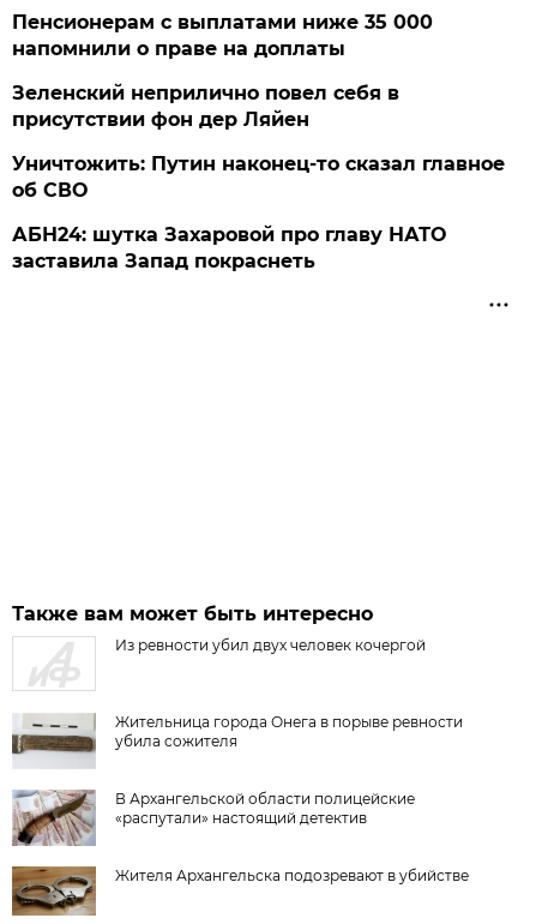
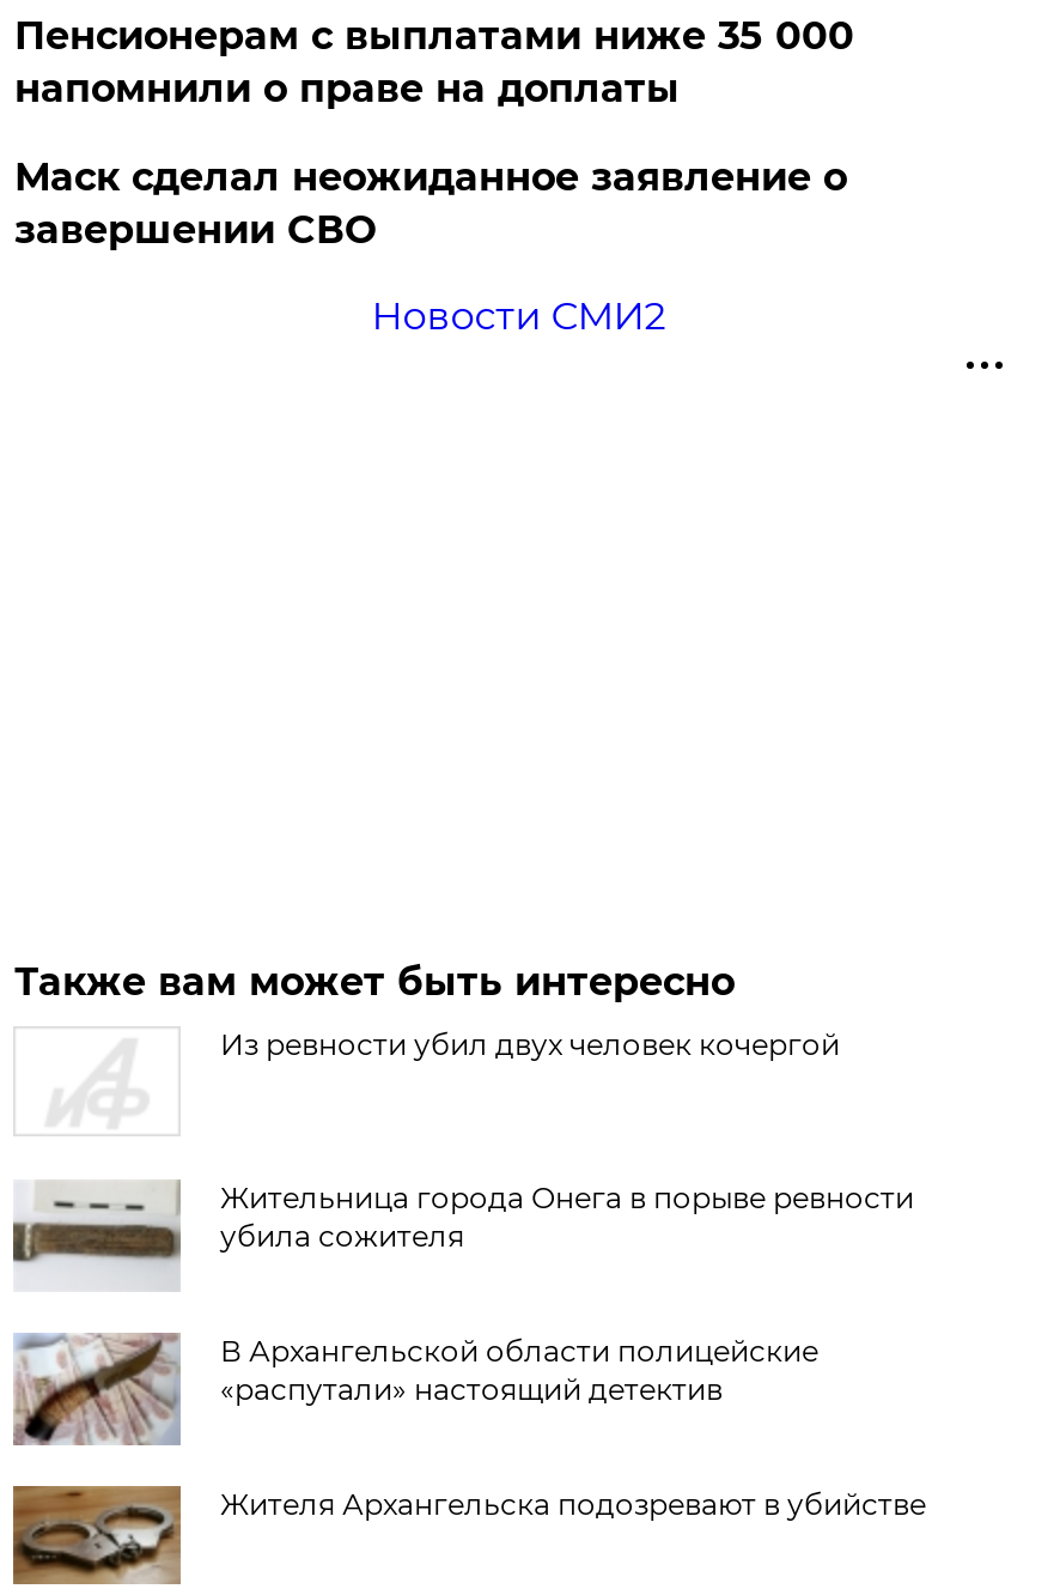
[12,82,505,273] Зеленский неприлично повел cебя в | присутствии фон дер Ляйен | Уничтожить: Путин наконец-то сказал главное | об СВО | АБН24: шутка Захаровой про главу НАТО | заставила Запад покраснеть -> [14,155,847,340] Маск сделал неожиданное заявление о | завершении СВО | Новости СМИ2

